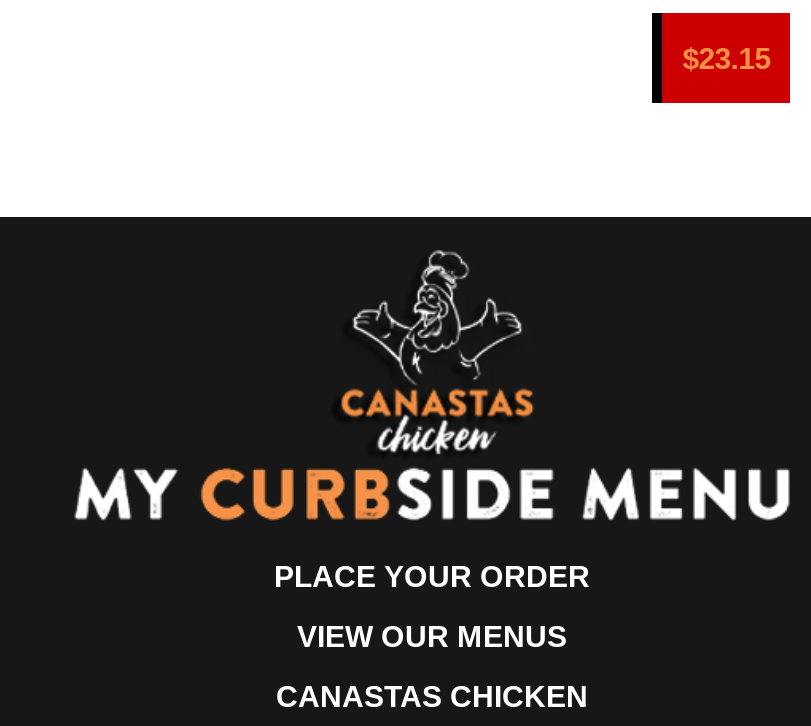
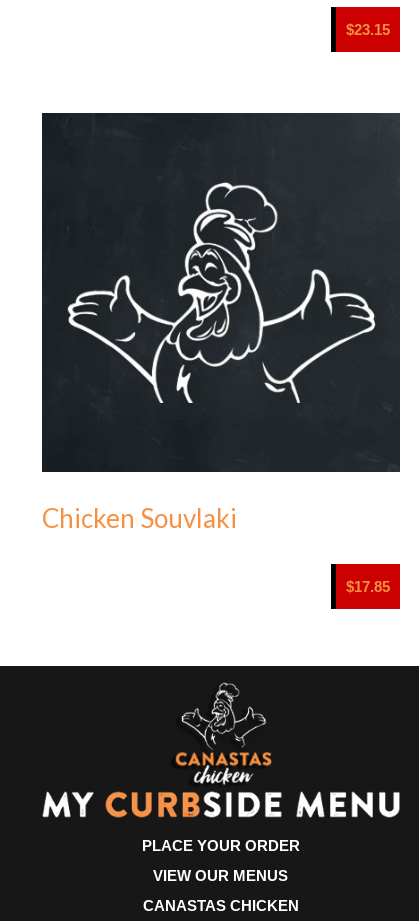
none -> [41,112,401,595] [image] | Chicken Souvlaki | $17.85

